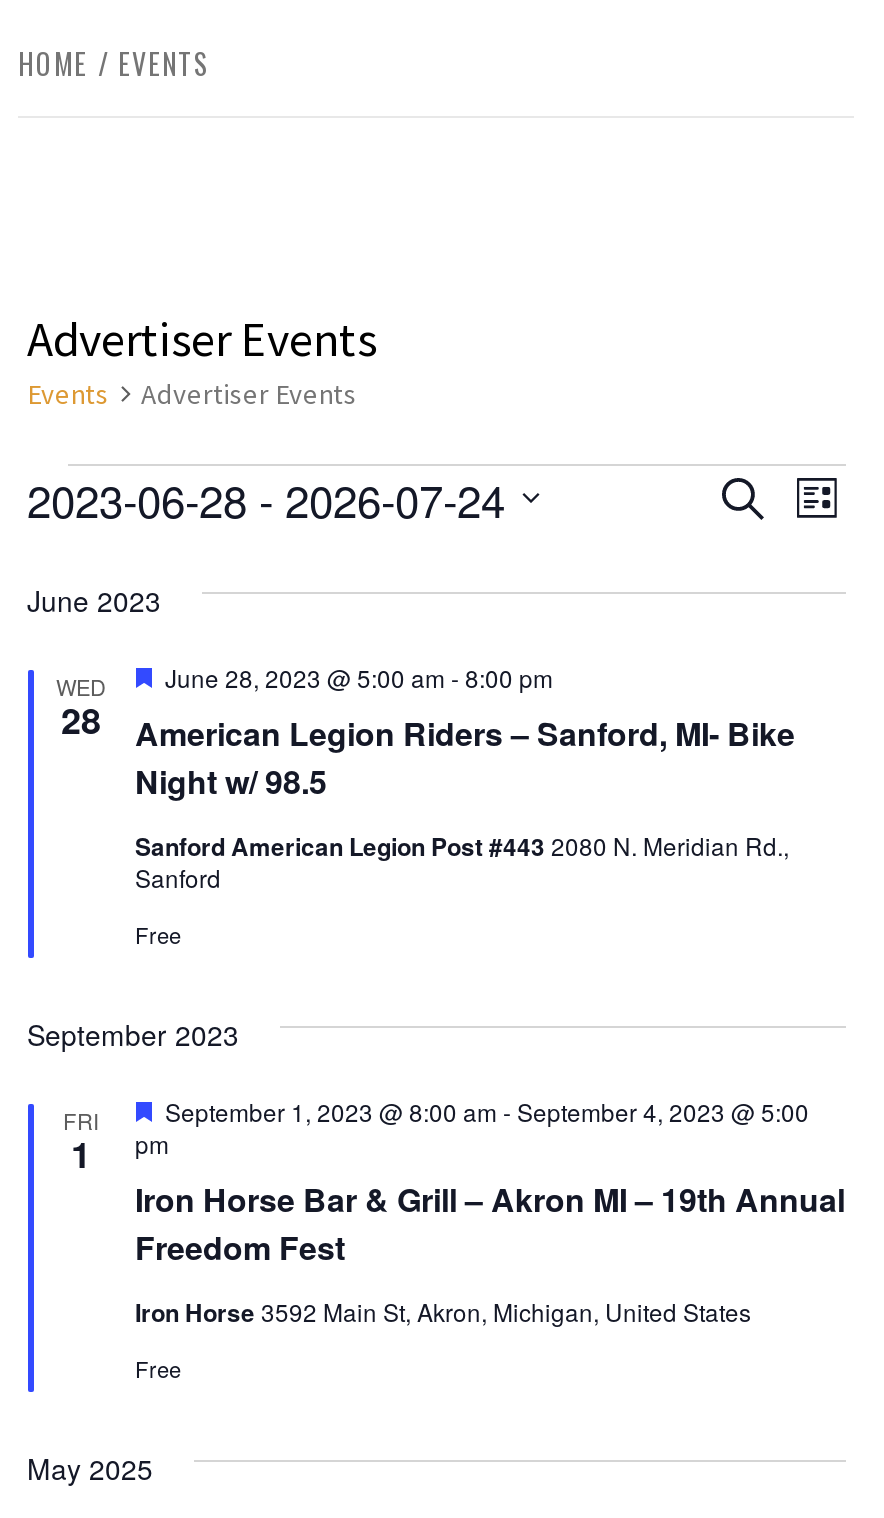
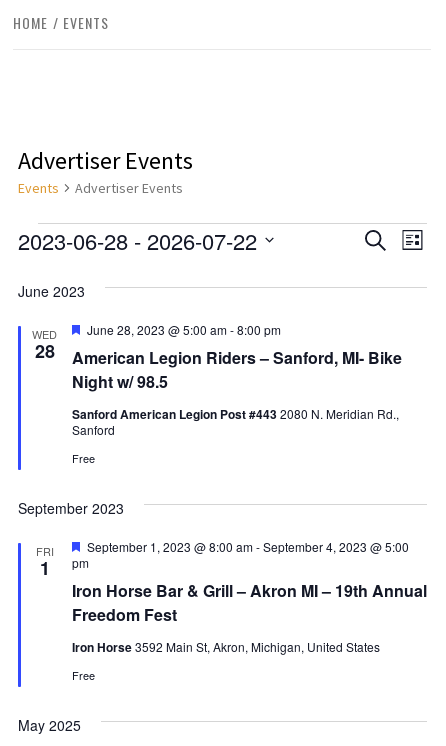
[27,467,505,529] 2023-06-28 - 2026-07-24 -> [17,224,256,255] 2023-06-28 - 2026-07-22

